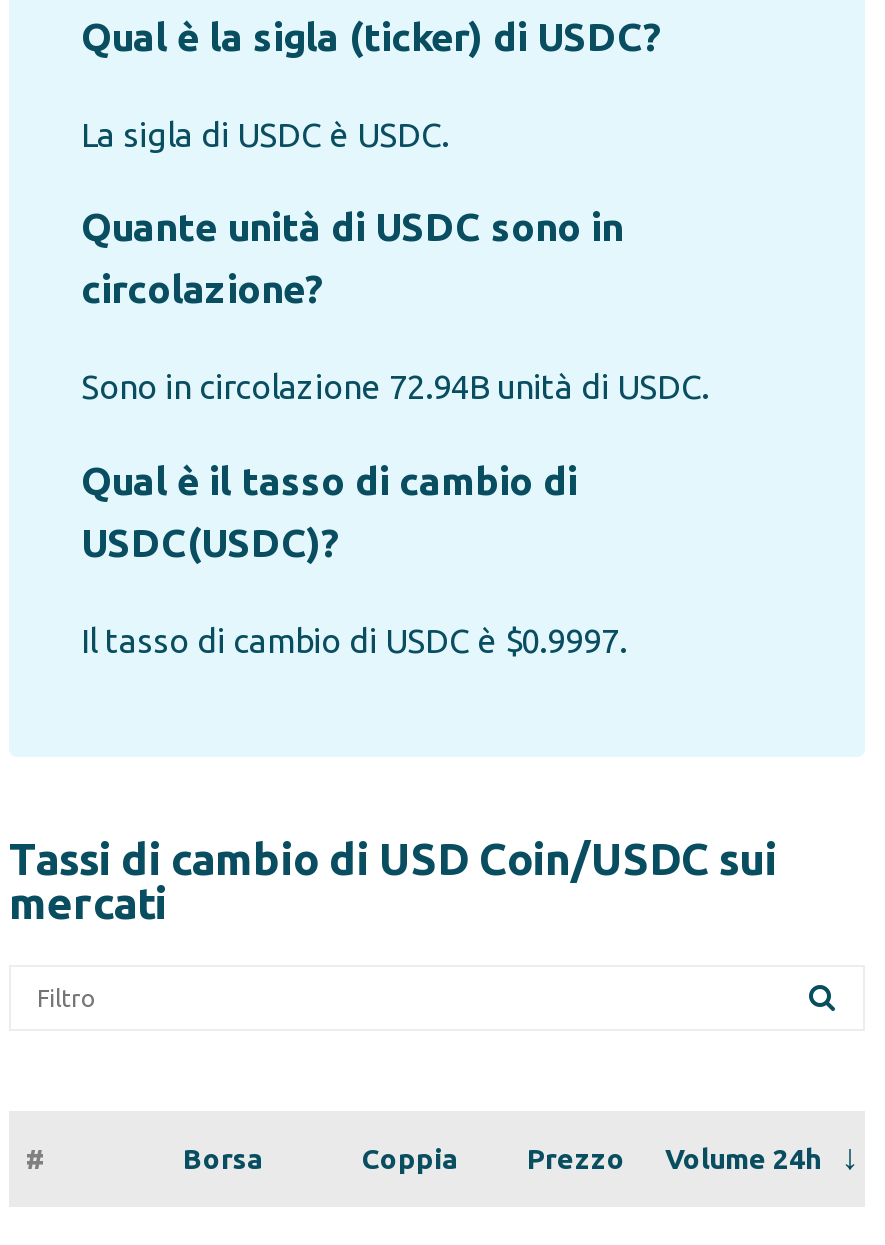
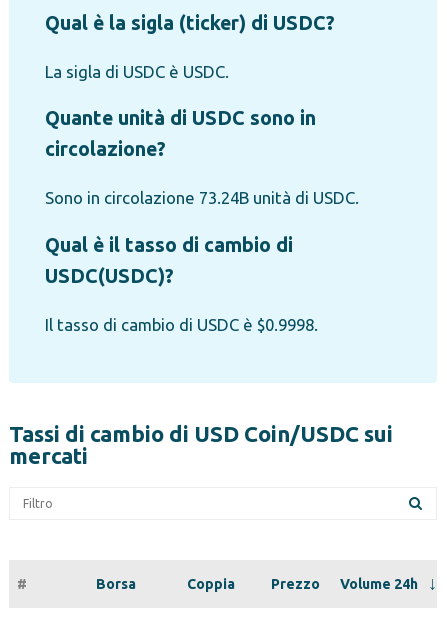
[81,367,709,405] Sono in circolazione 72.94B unità di USDC. -> [45,188,359,207] Sono in circolazione 73.24B unità di USDC.
[81,621,627,659] Il tasso di cambio di USDC è $0.9997. -> [45,315,318,334] Il tasso di cambio di USDC è $0.9998.

